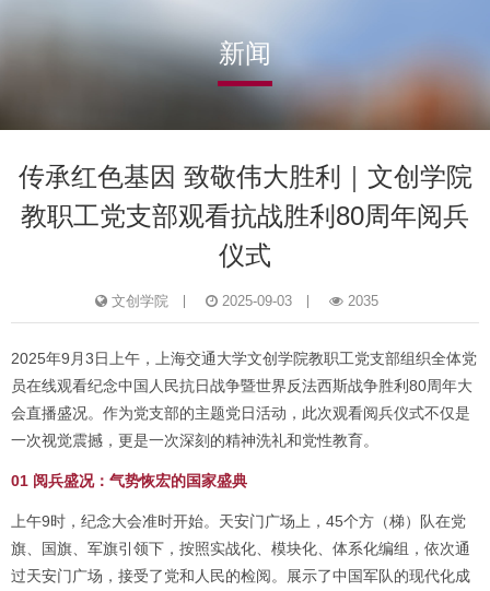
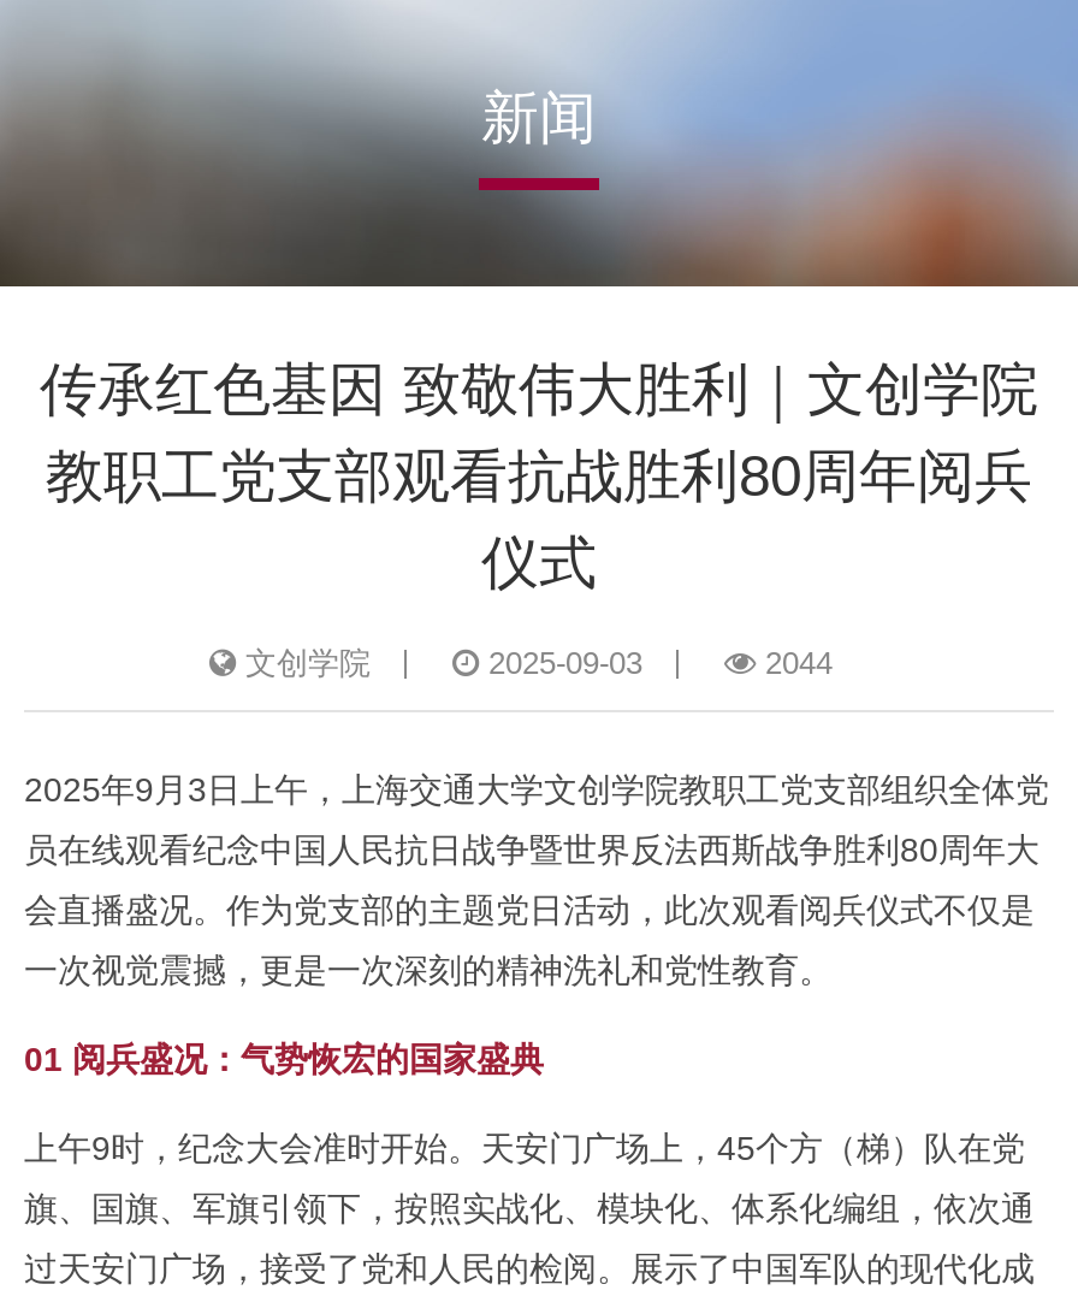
[348,293,378,309] 2035 -> [765,645,833,681] 2044

